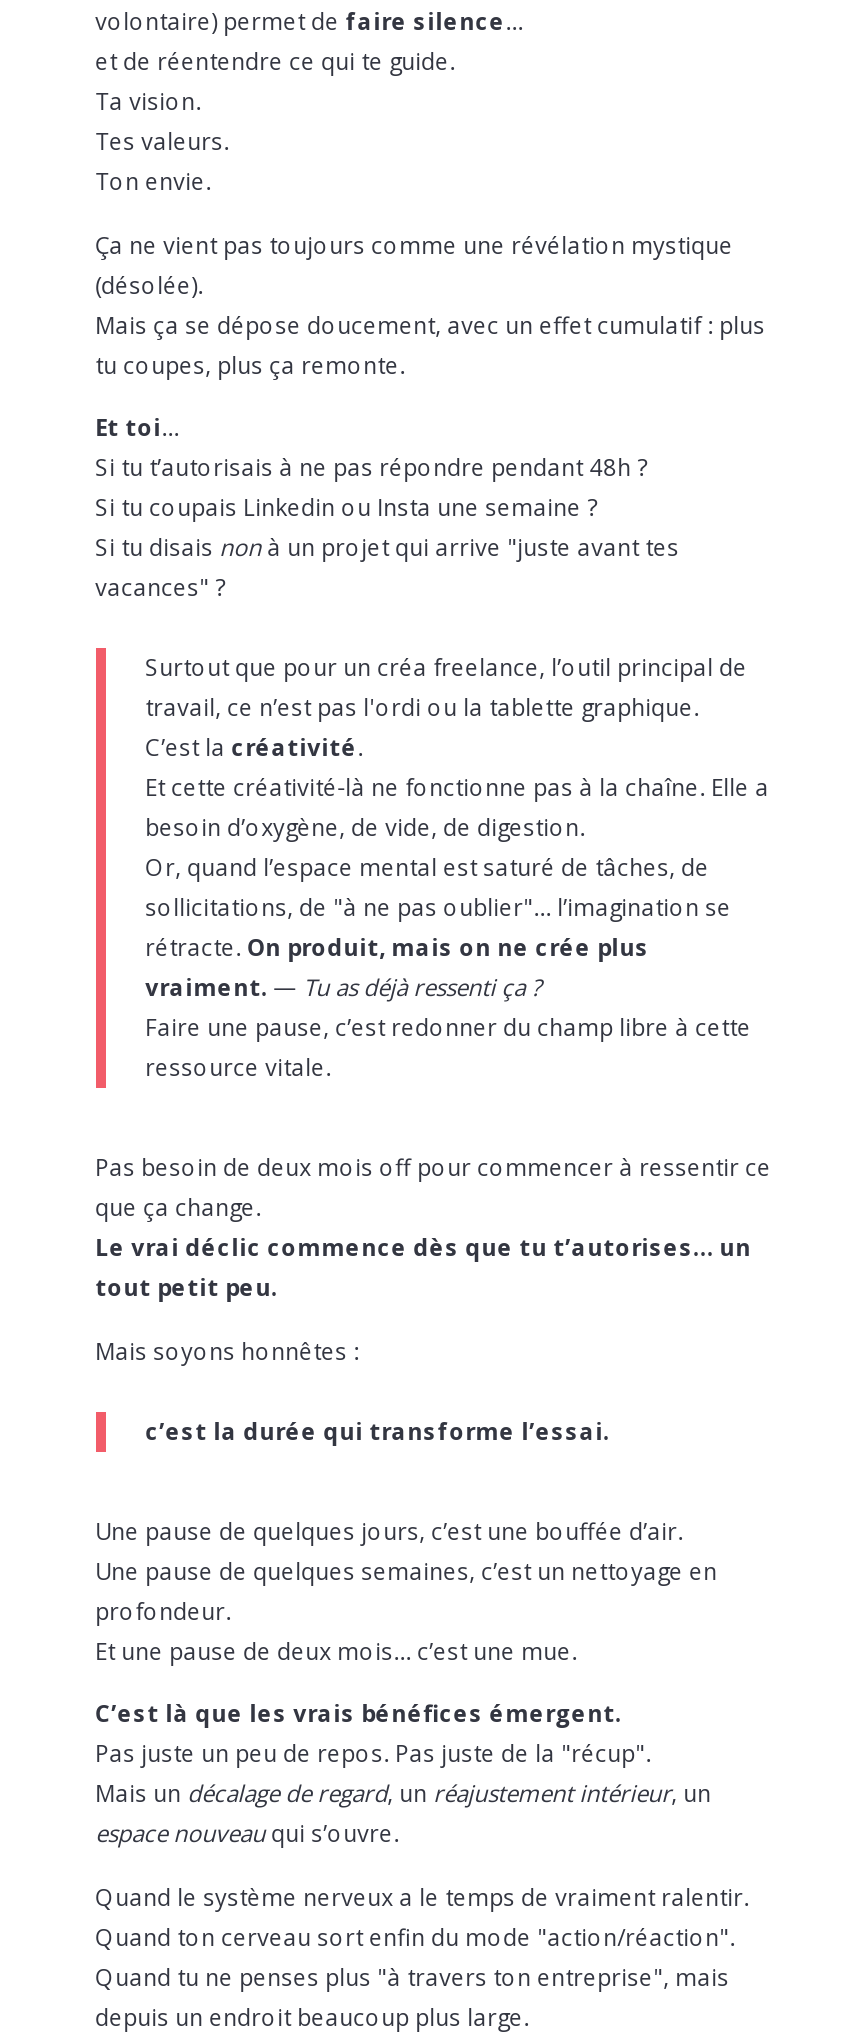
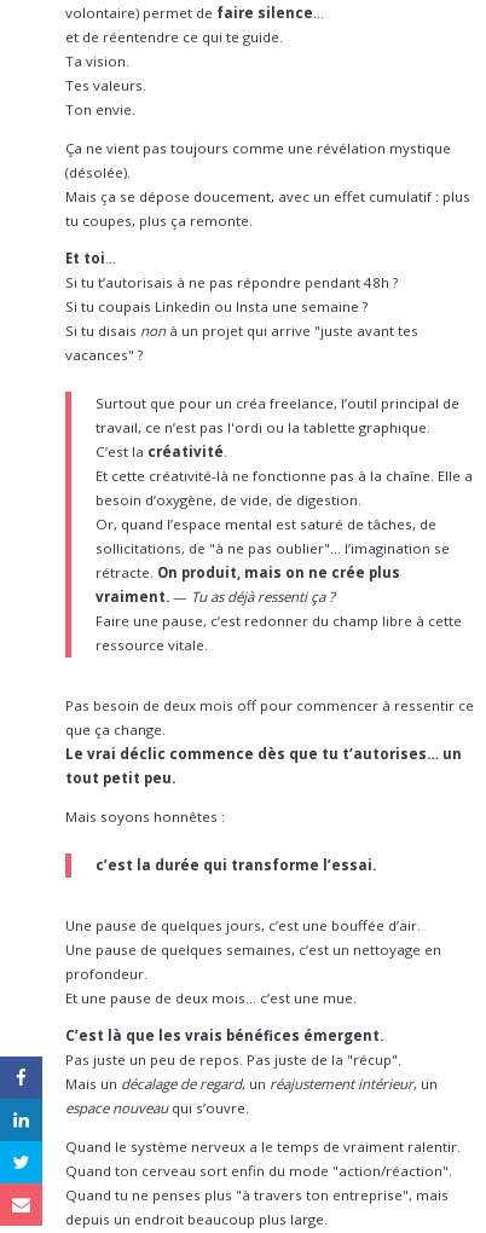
none -> [4,1055,44,1227] [image]

